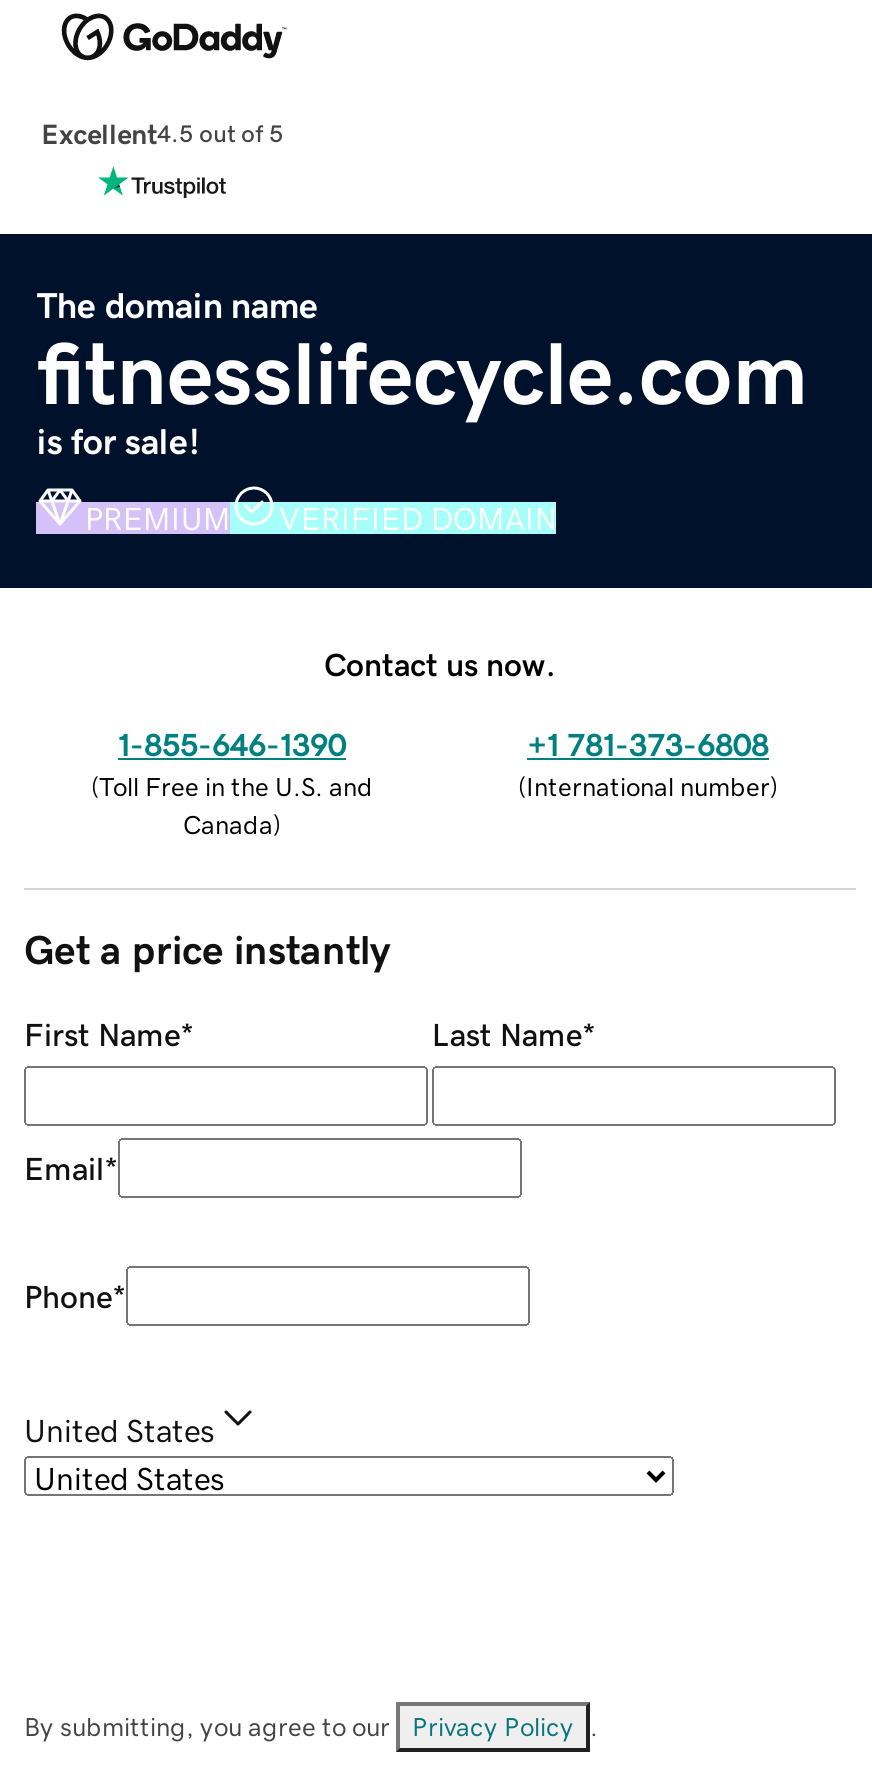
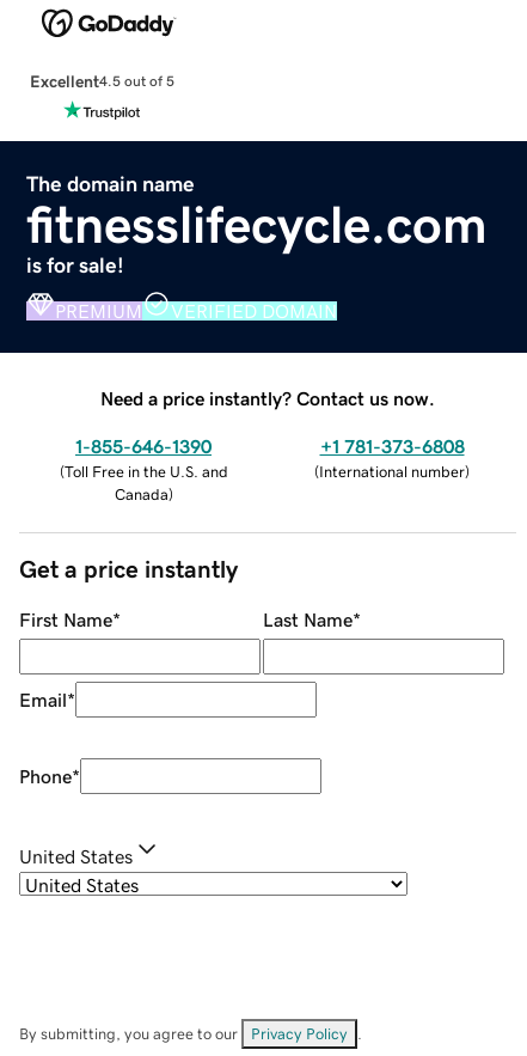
[324,647,556,679] Contact us now. -> [100,388,435,407] Need a price instantly? Contact us now.

